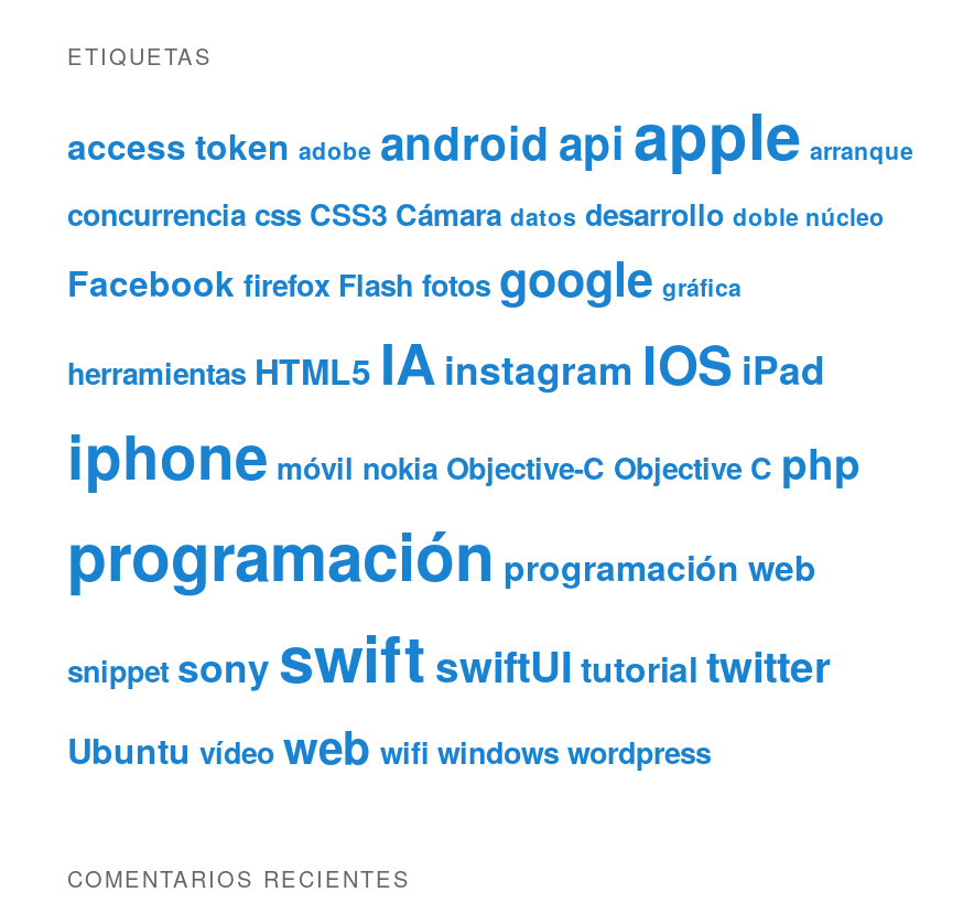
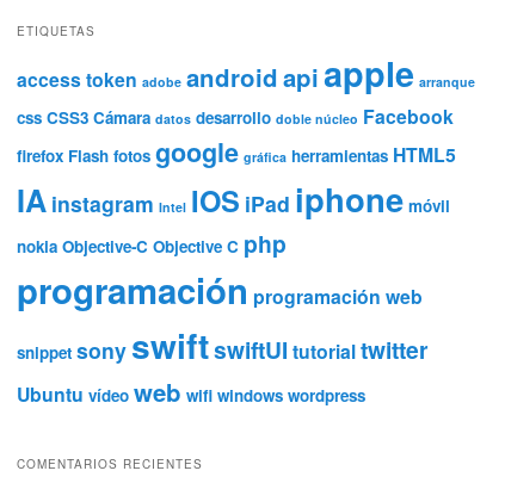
[67,194,885,498] concurrencia css CSS3 Cámara datos desarrollo doble núcleo | Facebook firefox Flash fotos google gráfica | herramientas HTML5 IA instagram IOS iPad | iphone móvil nokia Objective-C Objective C php -> [17,103,456,260] css CSS3 Cámara datos desarrollo doble núcleo Facebook | firefox Flash fotos google gráfica herramientas HTML5 | IA instagram Intel IOS iPad iphone móvil | nokia Objective-C Objective C php

